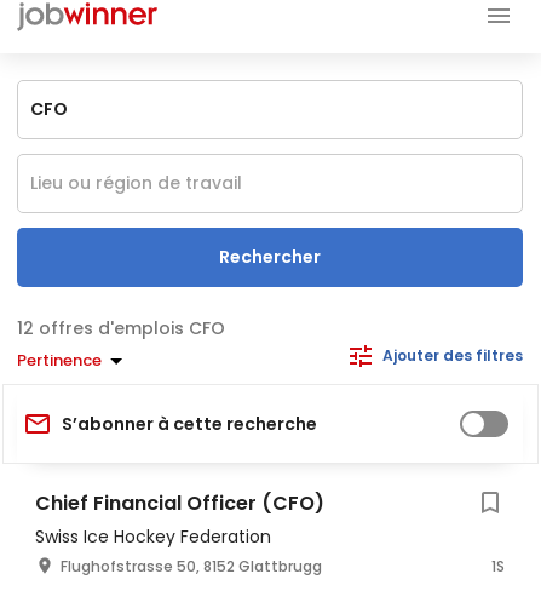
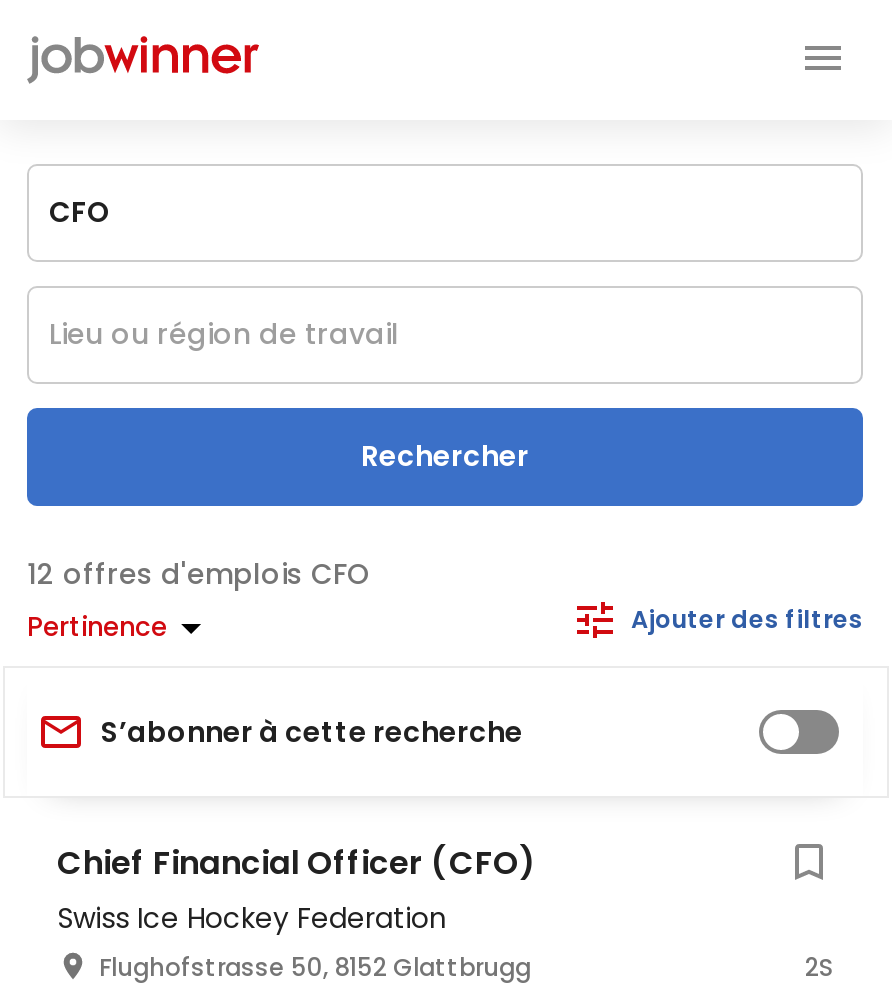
[491,556,505,576] 1S -> [805,950,833,984] 2S

